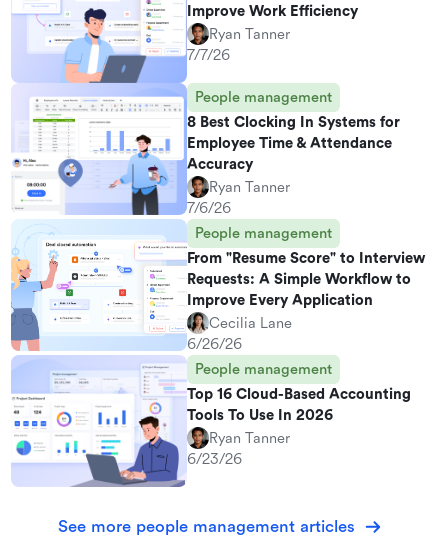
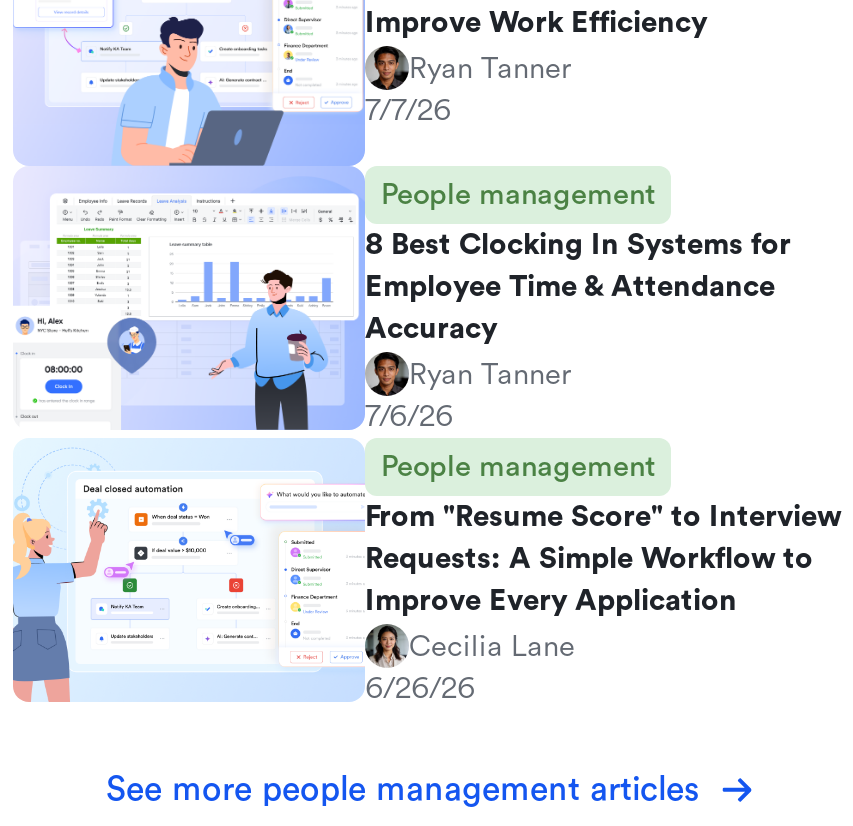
[11,355,411,488] [image] | People management | Top 16 Cloud-Based Accounting | Tools To Use In 2026 | Ryan Tanner | 6/23/26 -> none

